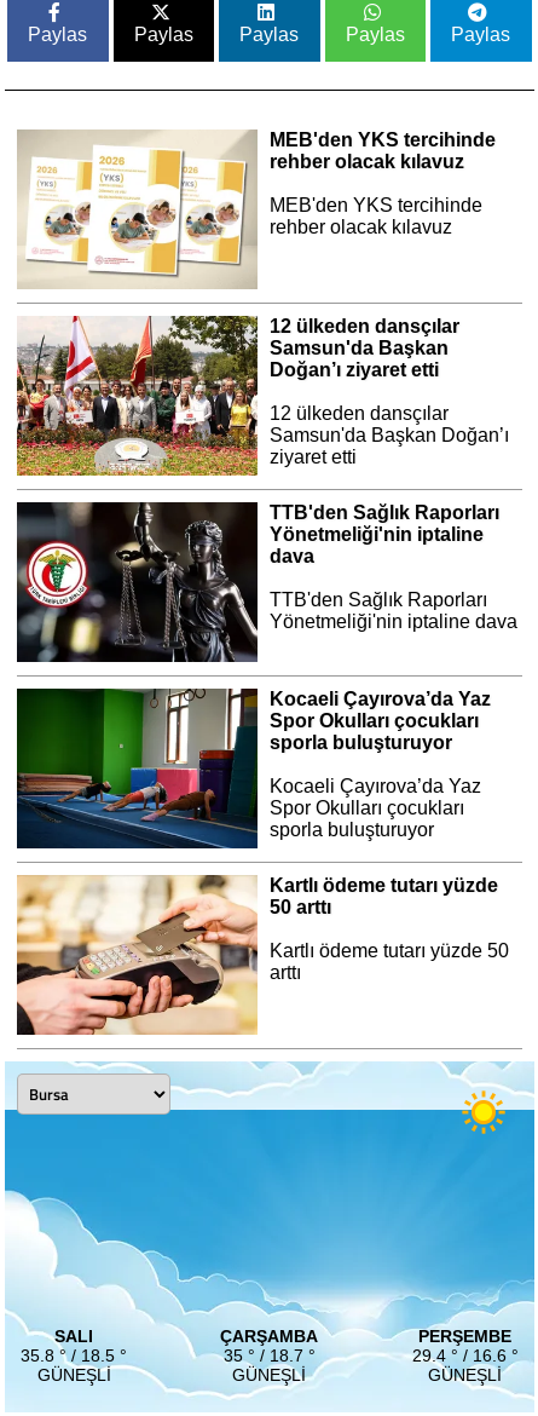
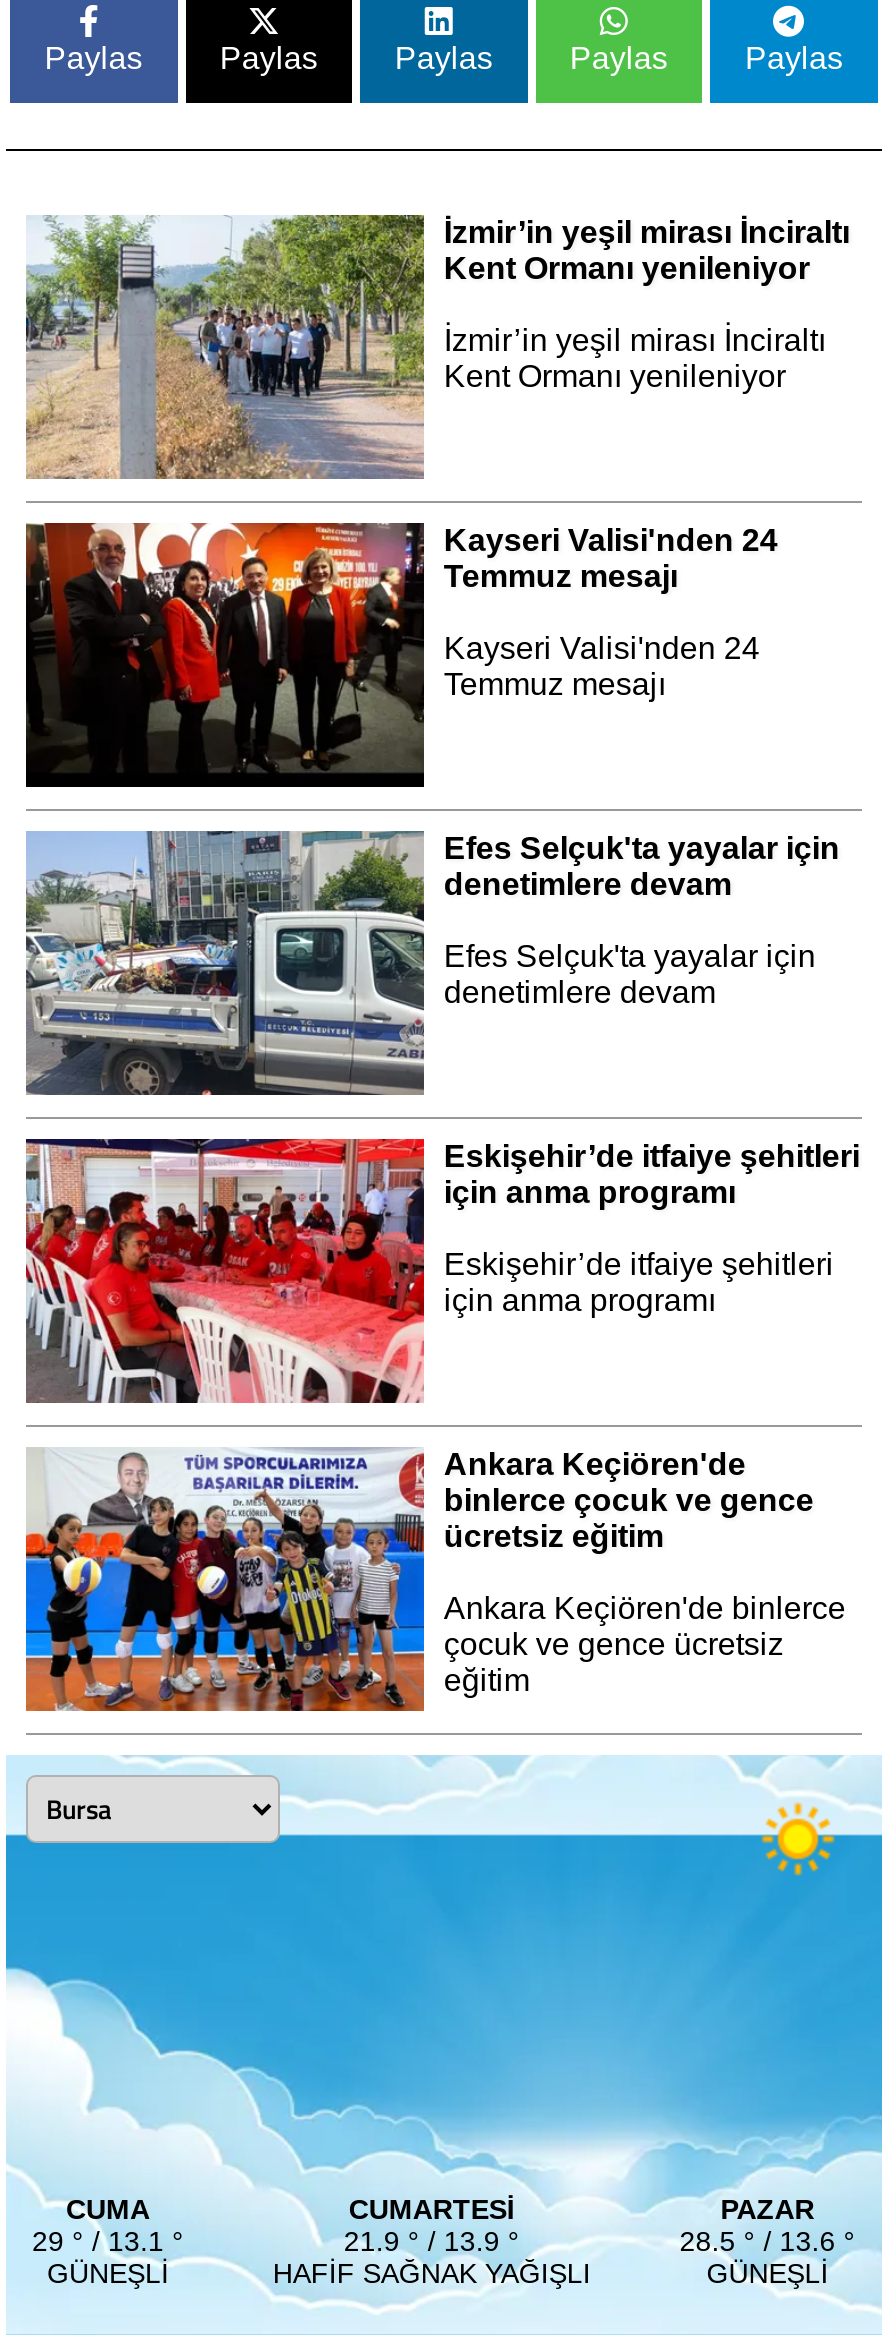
[17,129,496,289] [image] | MEB'den YKS tercihinde | rehber olacak kılavuz -> [24,213,850,481] [image] | İzmir’in yeşil mirası İnciraltı | Kent Ormanı yenileniyor
[269,195,482,237] MEB'den YKS tercihinde | rehber olacak kılavuz -> [444,323,826,393] İzmir’in yeşil mirası İnciraltı | Kent Ormanı yenileniyor
[16,315,459,477] [image] | 12 ülkeden dansçılar | Samsun'da Başkan | Doğan’ı ziyaret etti -> [24,521,778,789] [image] | Kayseri Valisi'nden 24 | Temmuz mesajı
[269,403,509,467] 12 ülkeden dansçılar | Samsun'da Başkan Doğan’ı | ziyaret etti -> [444,631,760,701] Kayseri Valisi'nden 24 | Temmuz mesajı
[16,501,499,662] [image] | TTB'den Sağlık Raporları | Yönetmeliği'nin iptaline | dava -> [26,829,840,1097] [image] | Efes Selçuk'ta yayalar için | denetimlere devam
[269,589,517,632] TTB'den Sağlık Raporları | Yönetmeliği'nin iptaline dava -> [444,939,816,1009] Efes Selçuk'ta yayalar için | denetimlere devam
[16,687,491,850] [image] | Kocaeli Çayırova’da Yaz | Spor Okulları çocukları | sporla buluşturuyor -> [24,1137,860,1405] [image] | Eskişehir’de itfaiye şehitleri | için anma programı
[269,776,481,840] Kocaeli Çayırova’da Yaz | Spor Okulları çocukları | sporla buluşturuyor -> [444,1247,834,1317] Eskişehir’de itfaiye şehitleri | için anma programı
[16,875,498,1036] [image] | Kartlı ödeme tutarı yüzde | 50 arttı -> [24,1447,814,1713] [image] | Ankara Keçiören'de | binlerce çocuk ve gence | ücretsiz eğitim
[269,940,509,983] Kartlı ödeme tutarı yüzde 50 | arttı -> [444,1591,846,1697] Ankara Keçiören'de binlerce | çocuk ve gence ücretsiz | eğitim
[21,1326,127,1365] SALI | 35.8 ° / 18.5 ° -> [32,2193,184,2257] CUMA | 29 ° / 13.1 °
[221,1326,318,1385] ÇARŞAMBA | 35 ° / 18.7 ° | GÜNEŞLI -> [273,2193,591,2289] CUMARTESI | 21.9 ° / 13.9 ° | HAFIF SAĞNAK YAĞIŞLI
[412,1326,518,1365] PERŞEMBE | 29.4 ° / 16.6 ° -> [680,2193,856,2257] PAZAR | 28.5 ° / 13.6 °

